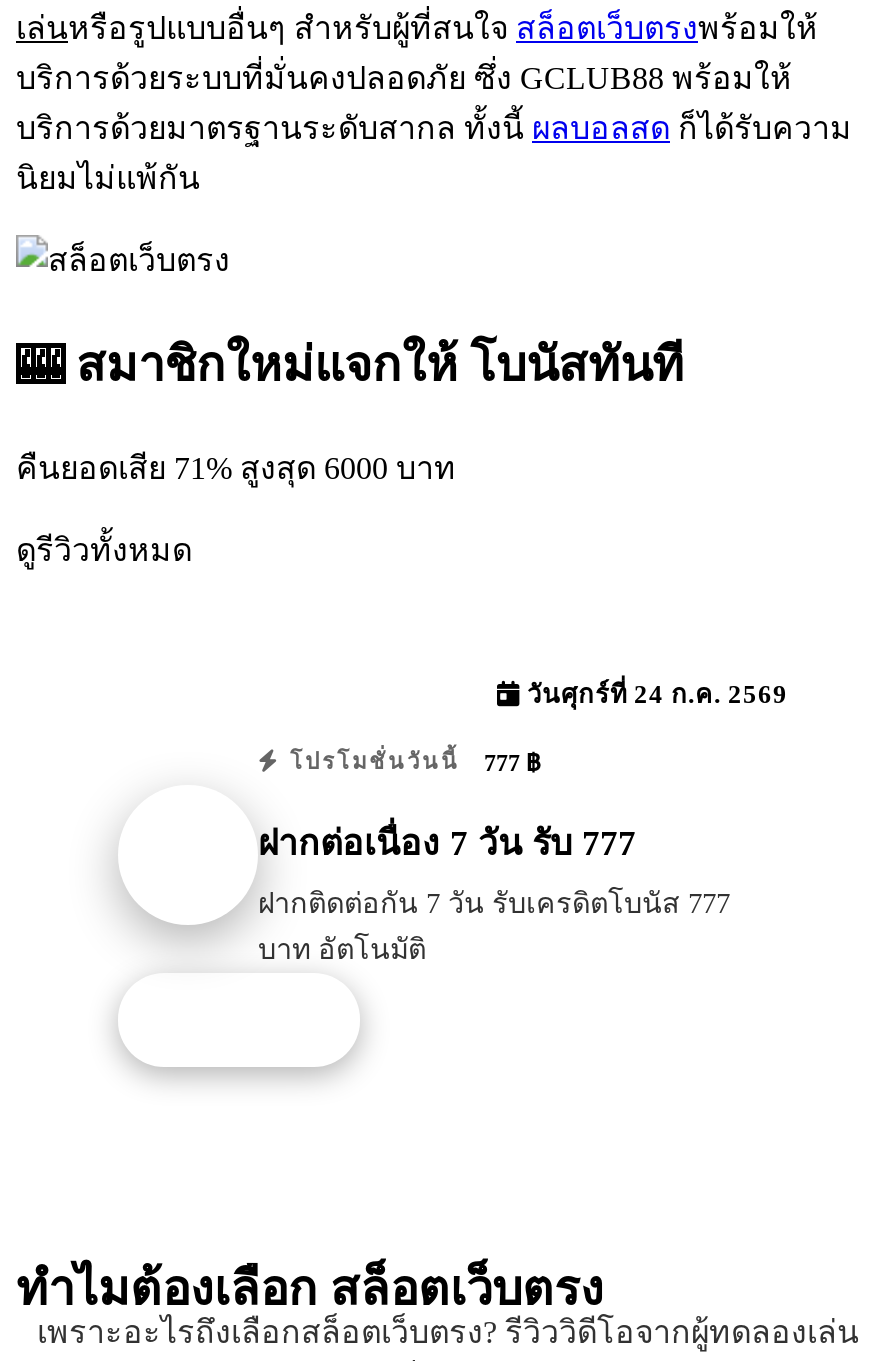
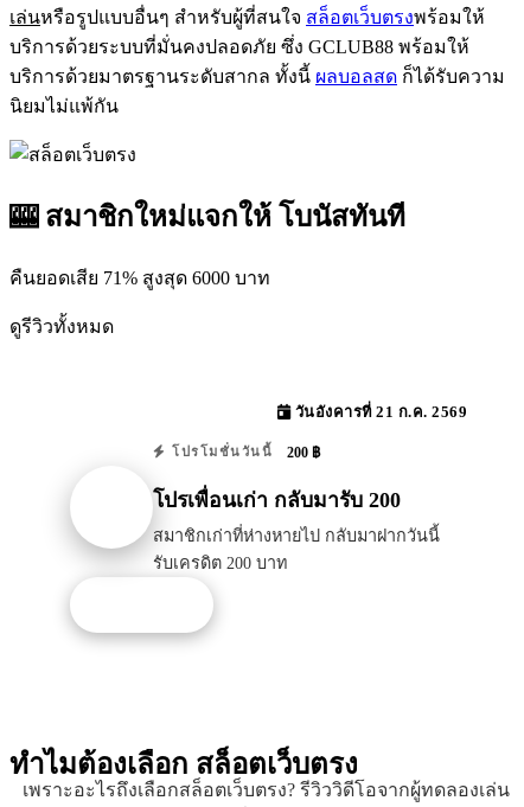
[520,680,788,708] วันศุกร์ที่ 24 ก.ค. 2569 -> [290,404,467,420] วันอังคารที่ 21 ก.ค. 2569
[281,748,540,776] โปรโมชั่นวันนี้ 777 ฿ -> [167,444,320,460] โปรโมชั่นวันนี้ 200 ฿
[258,823,636,863] ฝากต่อเนื่อง 7 วัน รับ 777 -> [153,488,401,512] โปรเพื่อนเก่า กลับมารับ 200
[258,887,730,965] ฝากติดต่อกัน 7 วัน รับเครดิตโบนัส 777 | บาท อัตโนมัติ -> [153,526,440,573] สมาชิกเก่าที่ห่างหายไป กลับมาฝากวันนี้ | รับเครดิต 200 บาท

